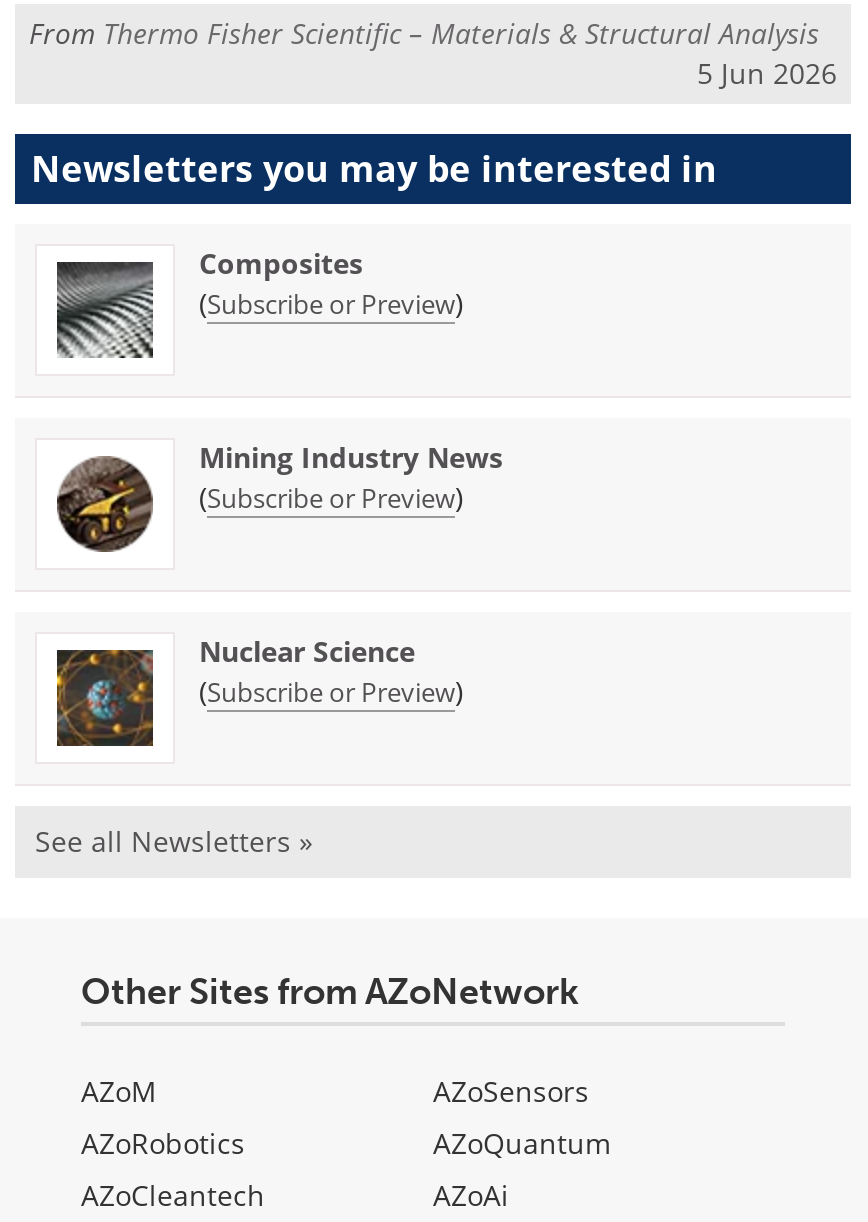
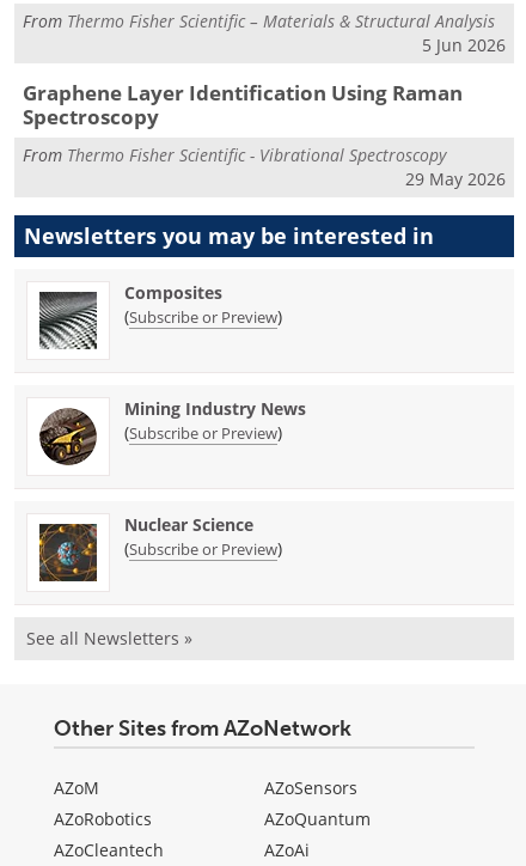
none -> [22,79,506,190] Graphene Layer Identification Using Raman | Spectroscopy | From Thermo Fisher Scientific - Vibrational Spectroscopy | 29 May 2026

